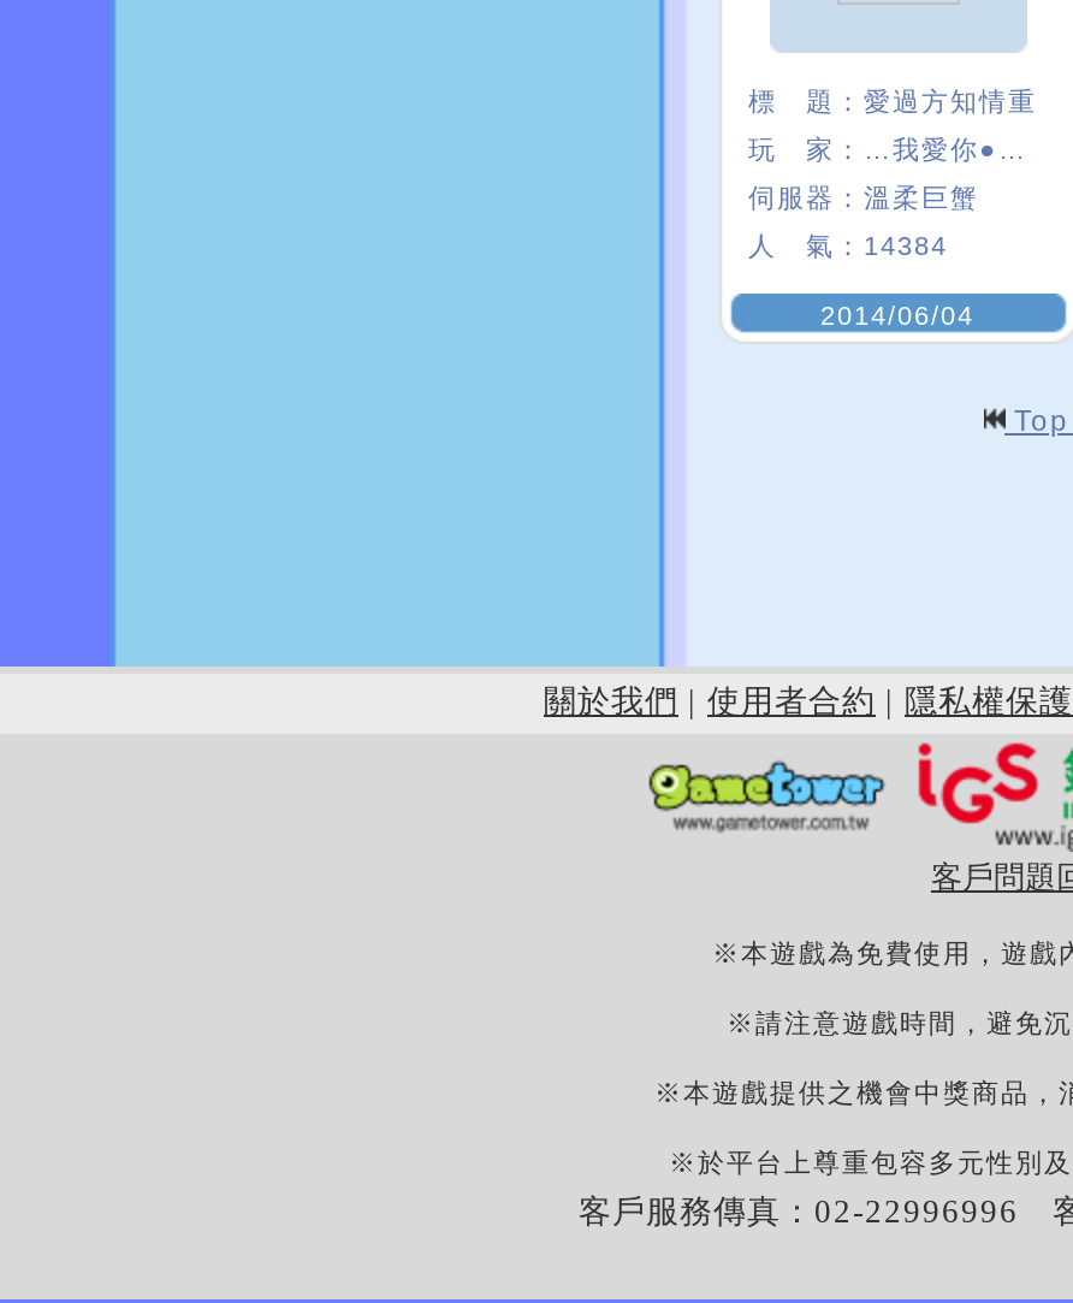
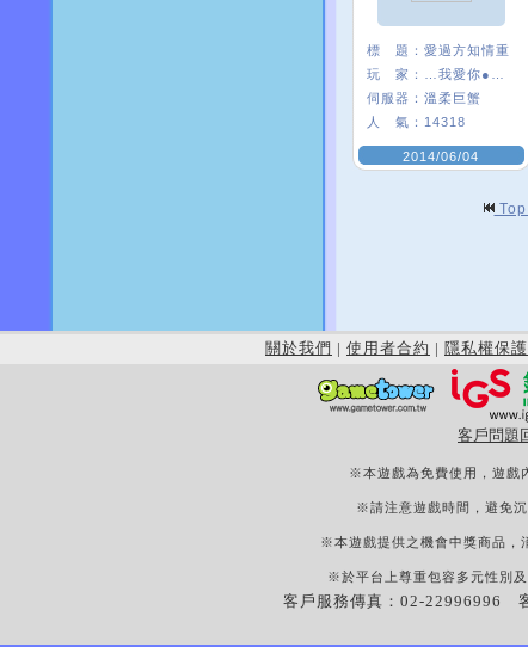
[748,231,948,260] 人 氣：14384 -> [367,115,466,129] 人 氣：14318

